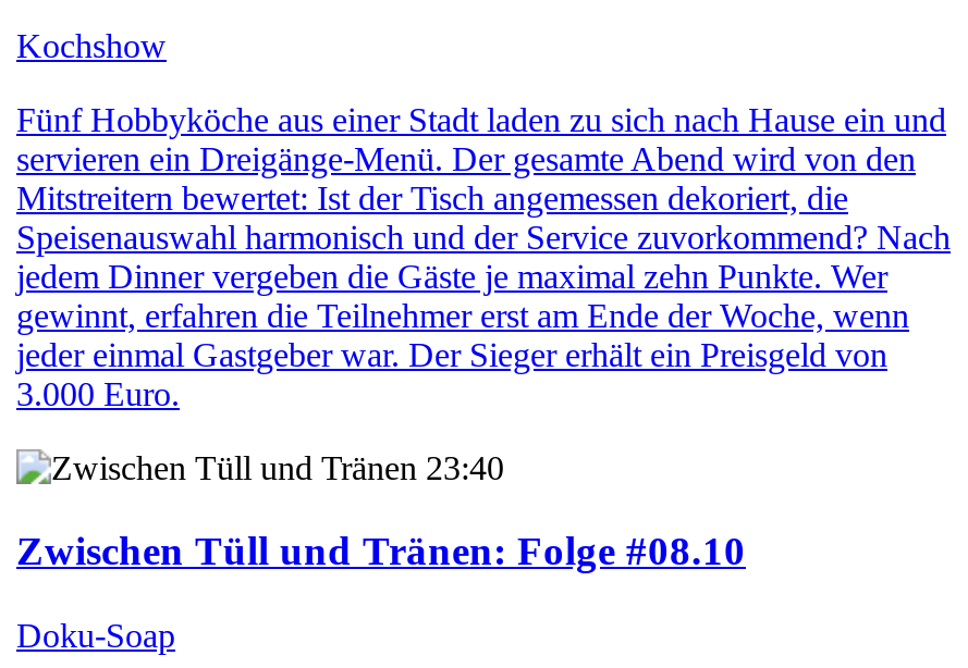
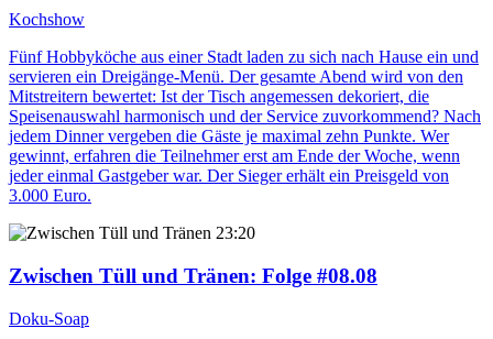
[426,449,504,486] 23:40 -> [216,224,255,242] 23:20
[16,529,746,574] Zwischen Tüll und Tränen: Folge #08.10 -> [9,264,377,287] Zwischen Tüll und Tränen: Folge #08.08

